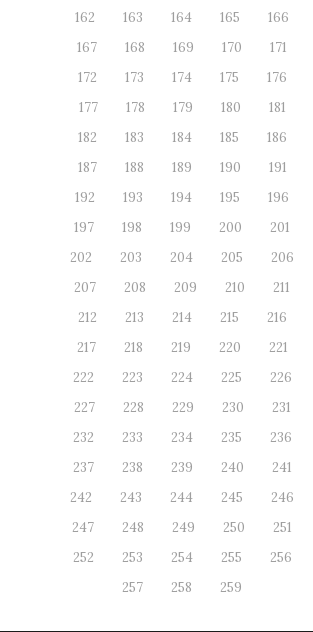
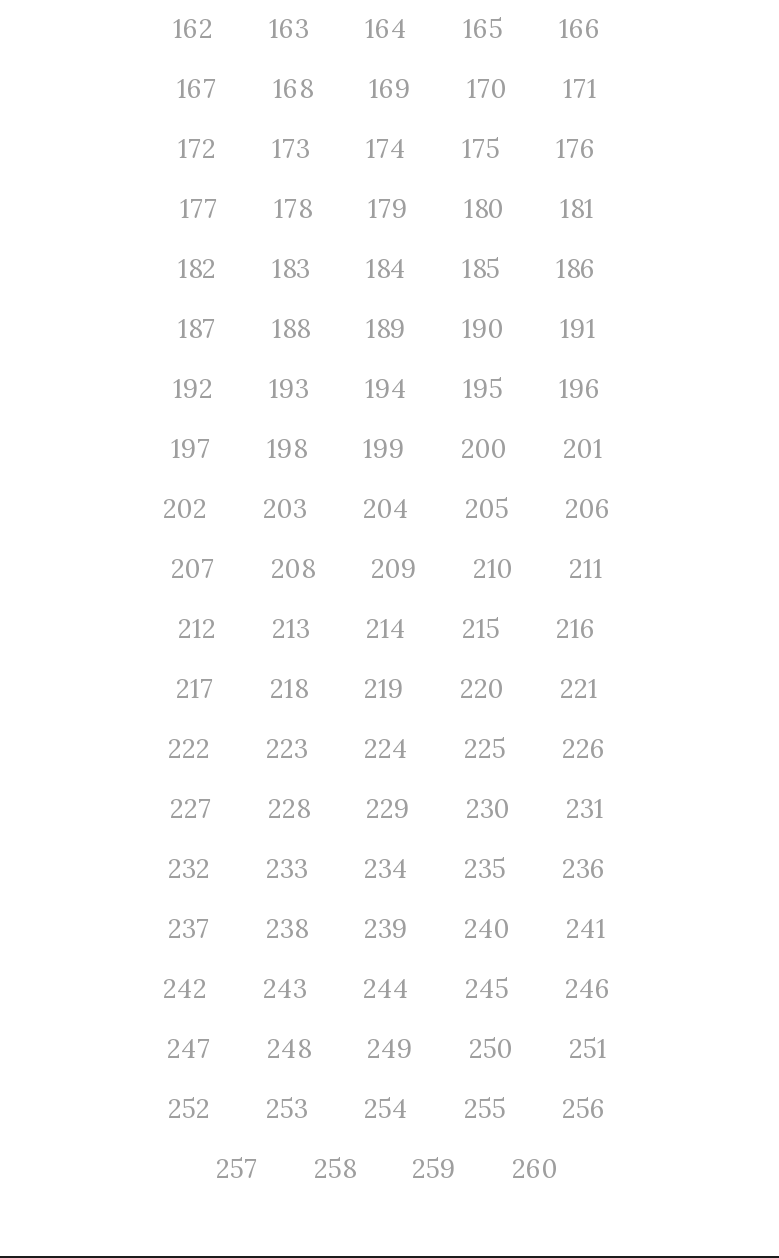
none -> [512,1151,558,1185] 260

